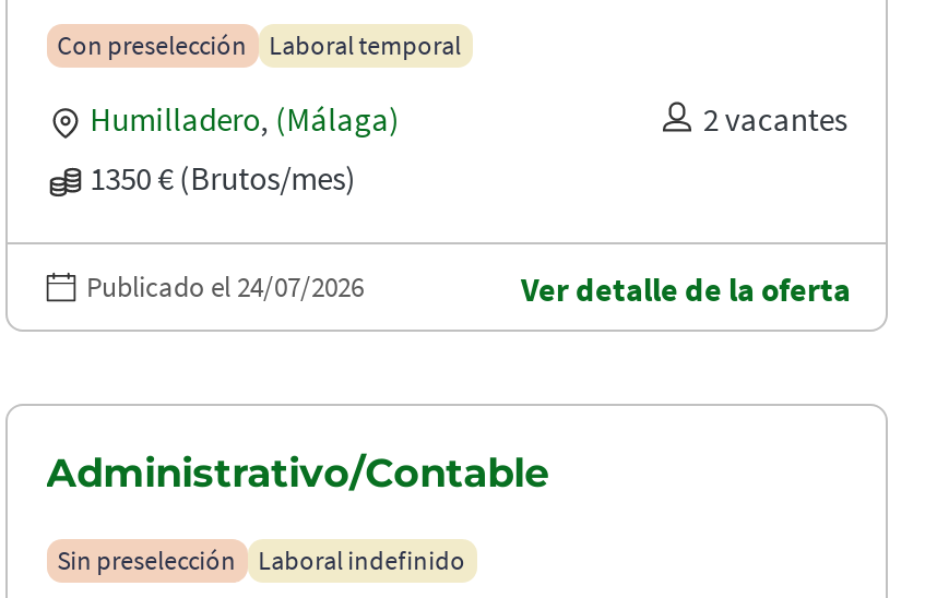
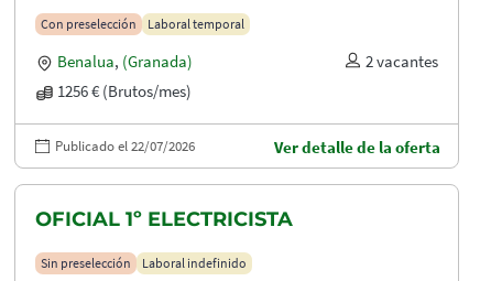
[90,98,400,139] Humilladero, (Málaga) -> [57,51,192,72] Benalua, (Granada)
[90,156,356,198] 1350 € (Brutos/mes) -> [57,81,191,102] 1256 € (Brutos/mes)
[86,268,364,305] Publicado el 24/07/2026 -> [55,137,195,156] Publicado el 22/07/2026
[46,449,548,497] Administrativo/Contable -> [35,207,292,231] OFICIAL 1º ELECTRICISTA

